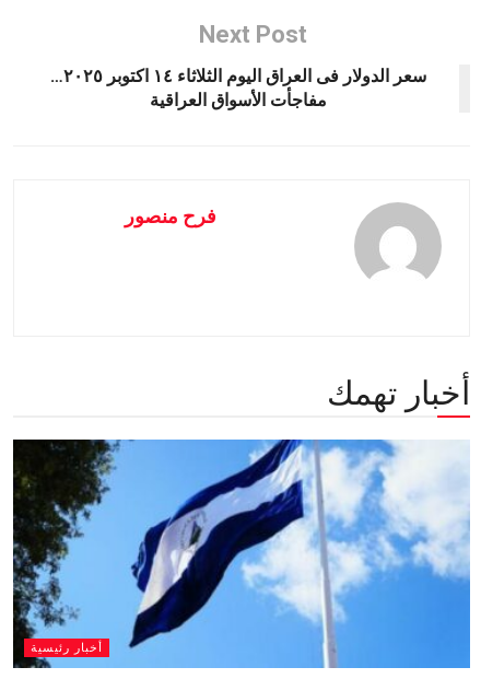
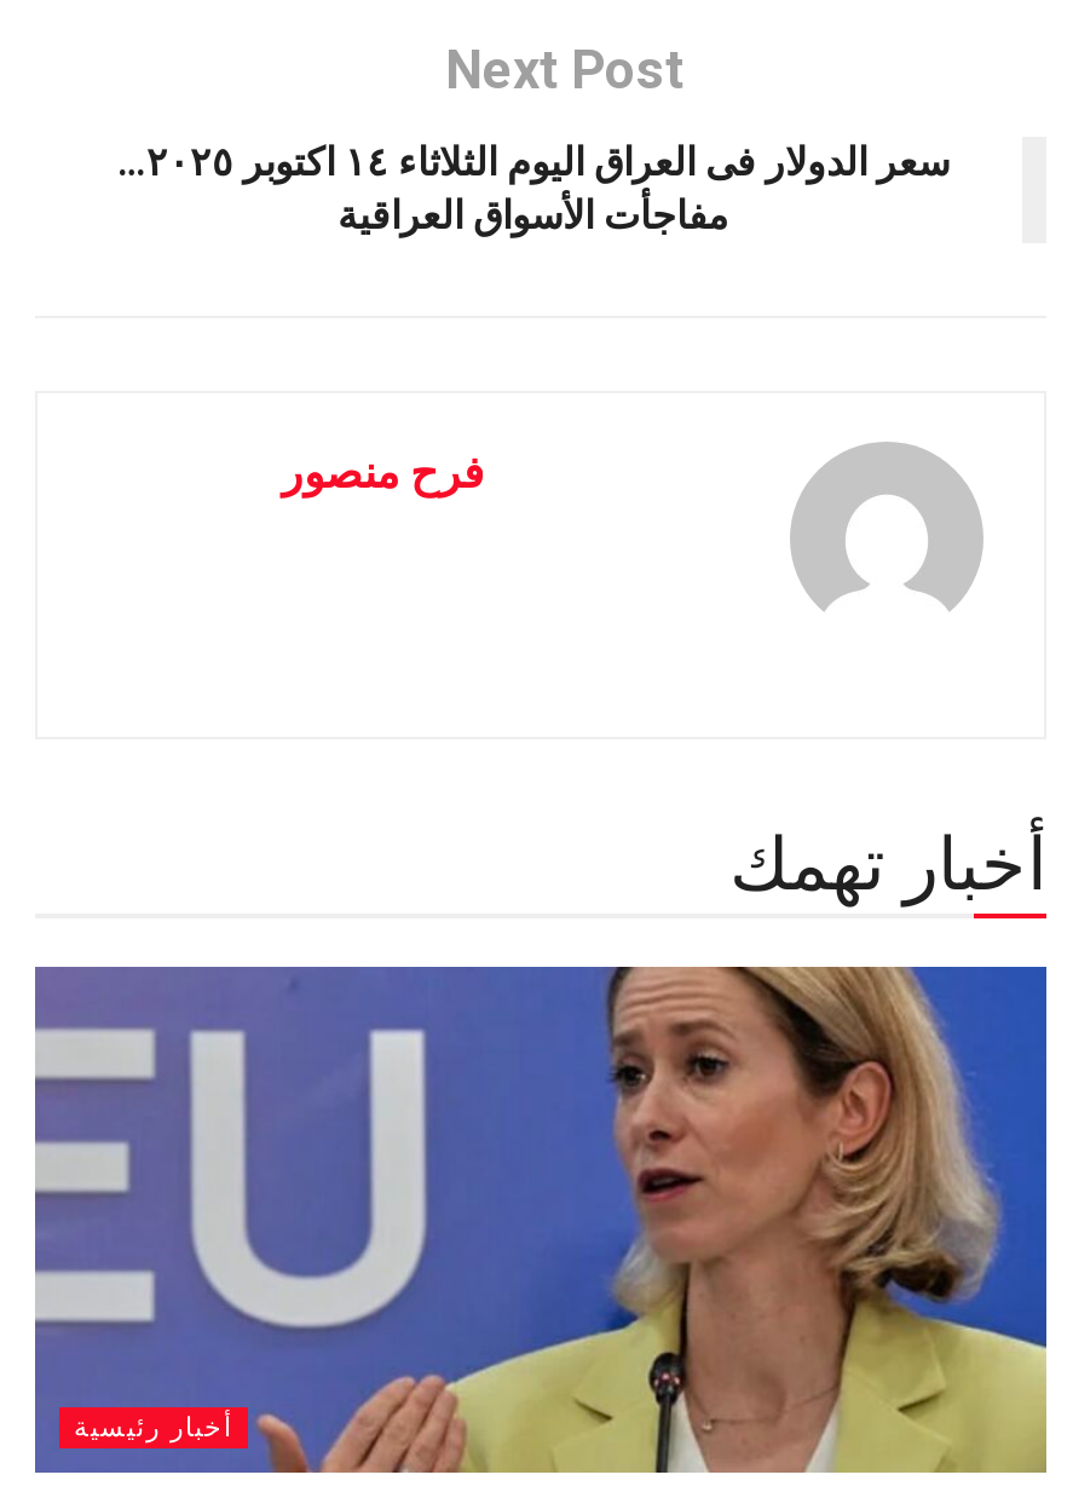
[12,438,471,669] [image] -> [33,964,1049,1475] [image]

